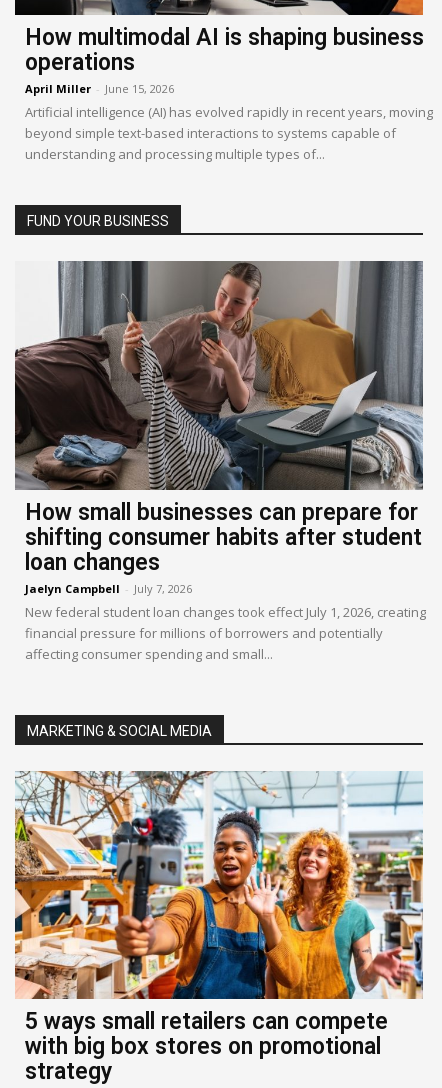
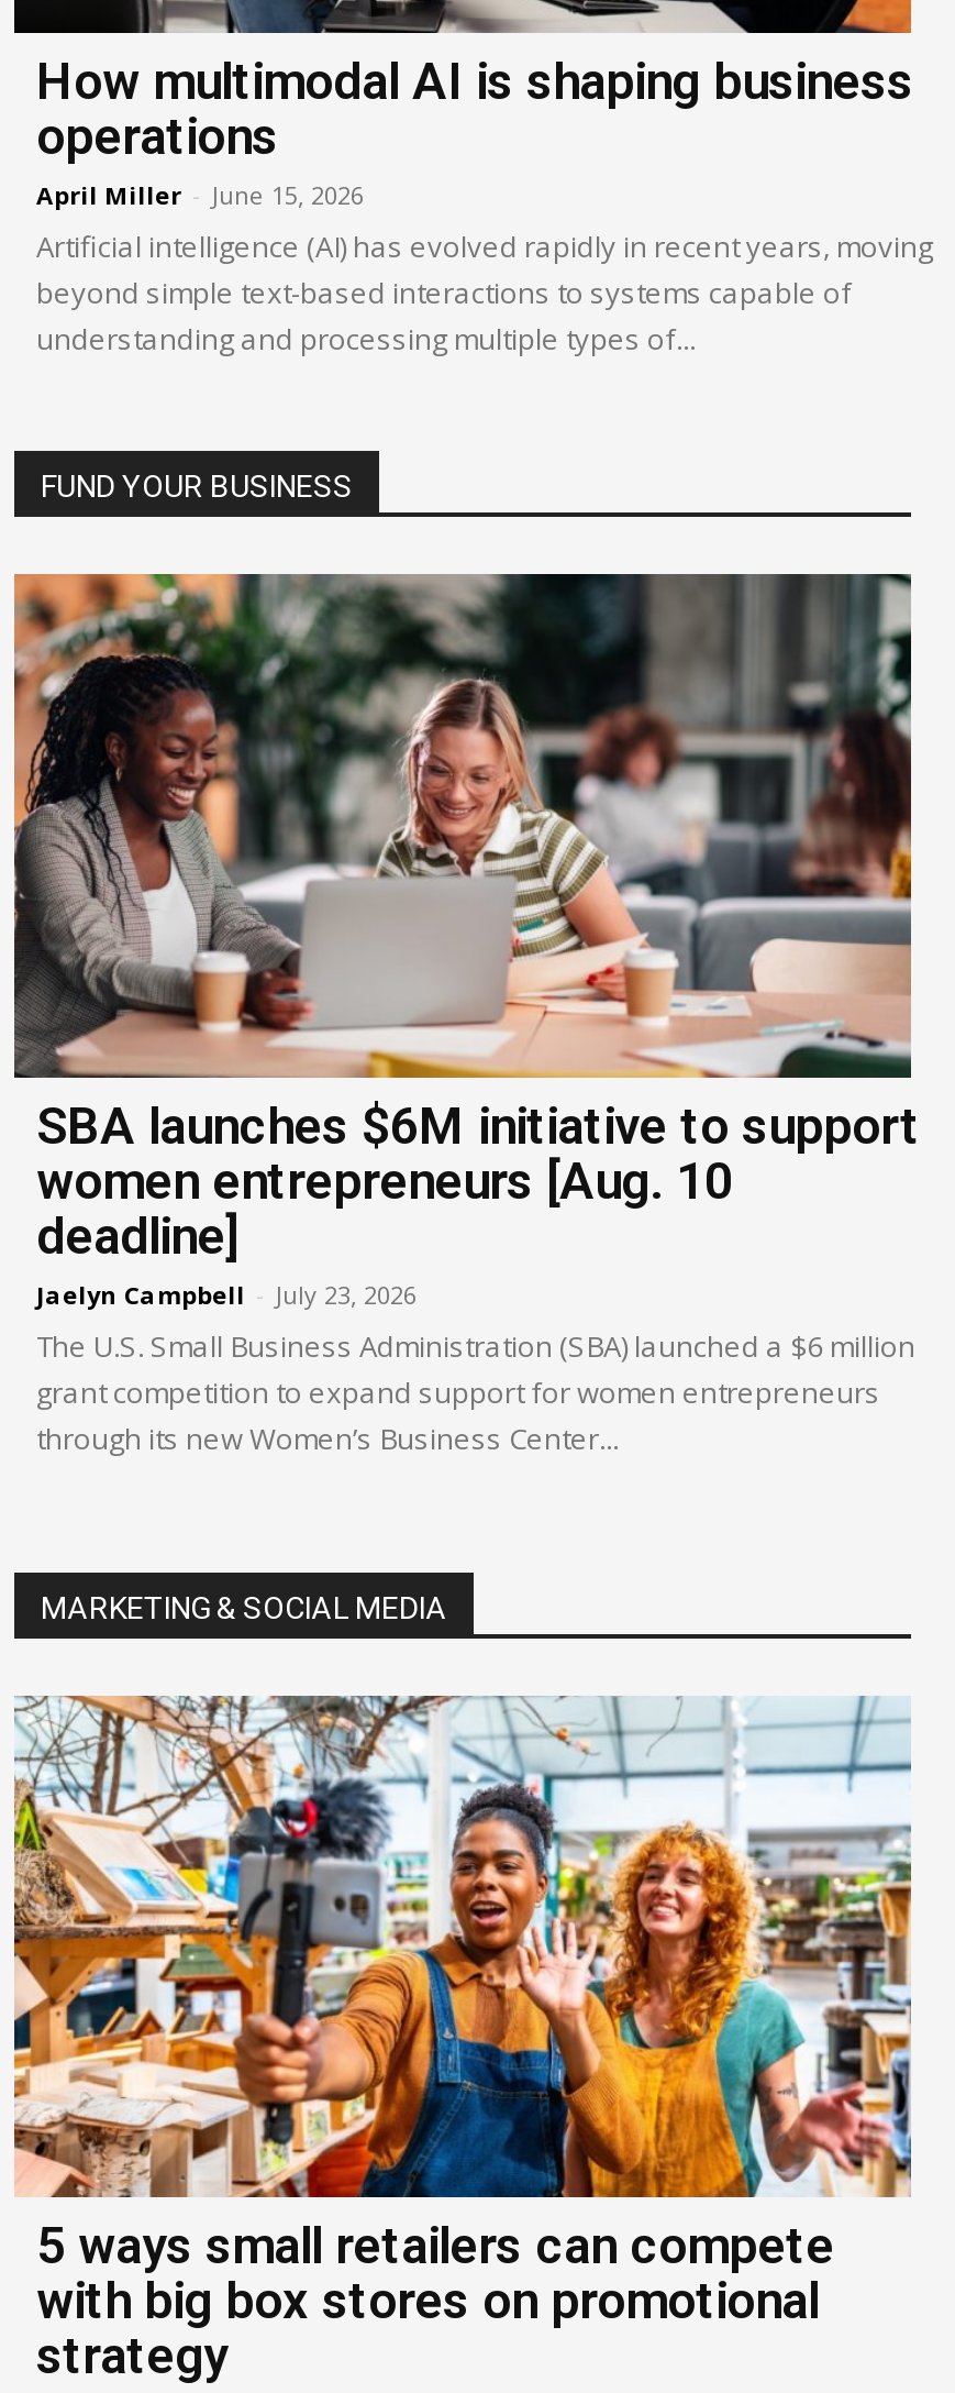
[14,260,426,663] [image] | How small businesses can prepare for | shifting consumer habits after student | loan changes | Jaelyn Campbell - July 7, 2026 | New federal student loan changes took effect July 1, 2026, creating | financial pressure for millions of borrowers and potentially | affecting consumer spending and small... -> [12,572,920,1458] [image] | SBA launches $6M initiative to support | women entrepreneurs [Aug. 10 | deadline] | Jaelyn Campbell - July 23, 2026 | The U.S. Small Business Administration (SBA) launched a $6 million | grant competition to expand support for women entrepreneurs | through its new Women’s Business Center...

